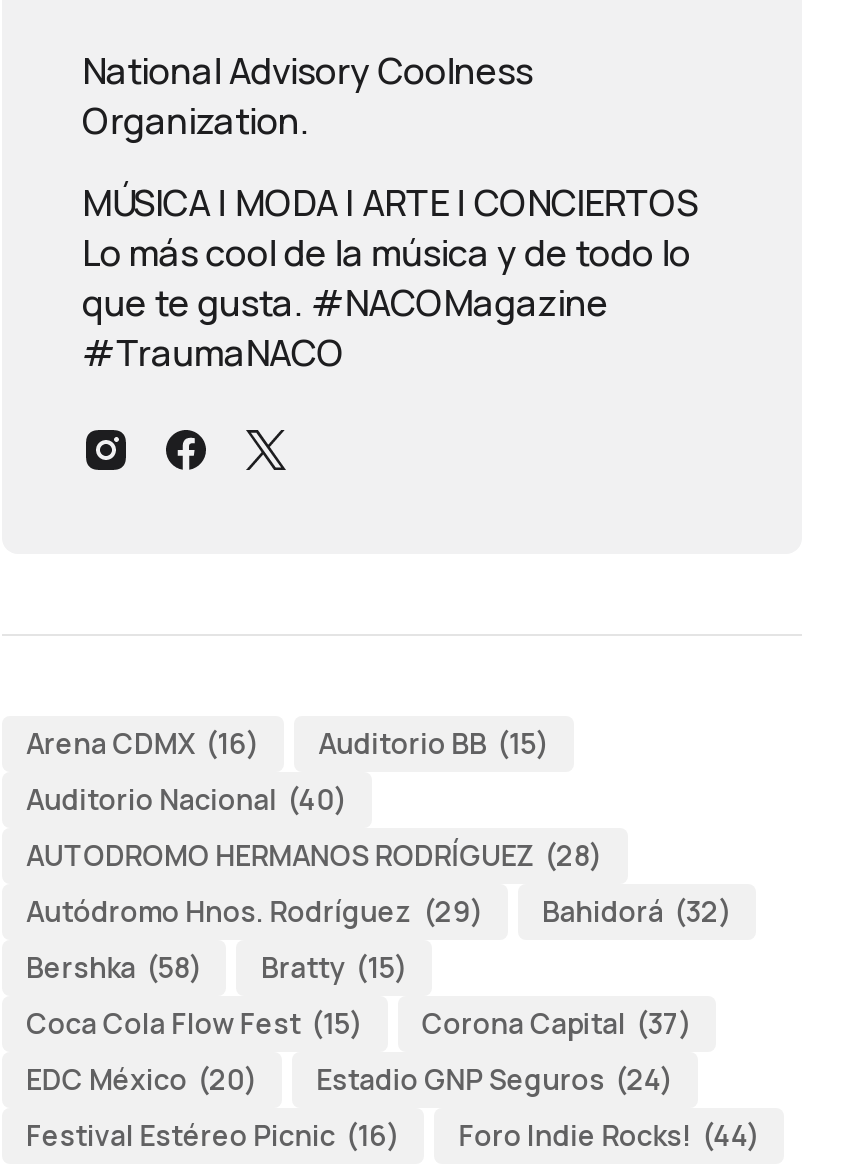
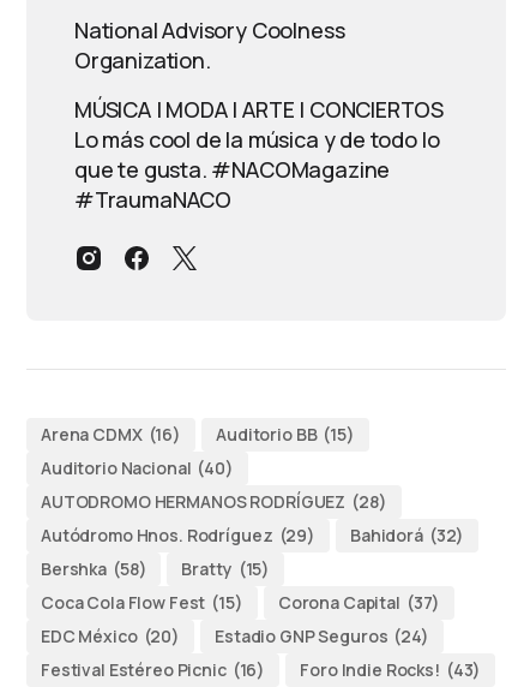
[458,1115,761,1153] Foro Indie Rocks! (44) -> [300,658,481,681] Foro Indie Rocks! (43)

